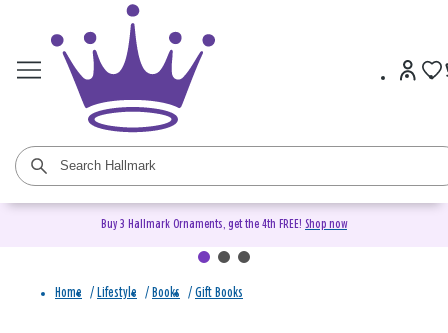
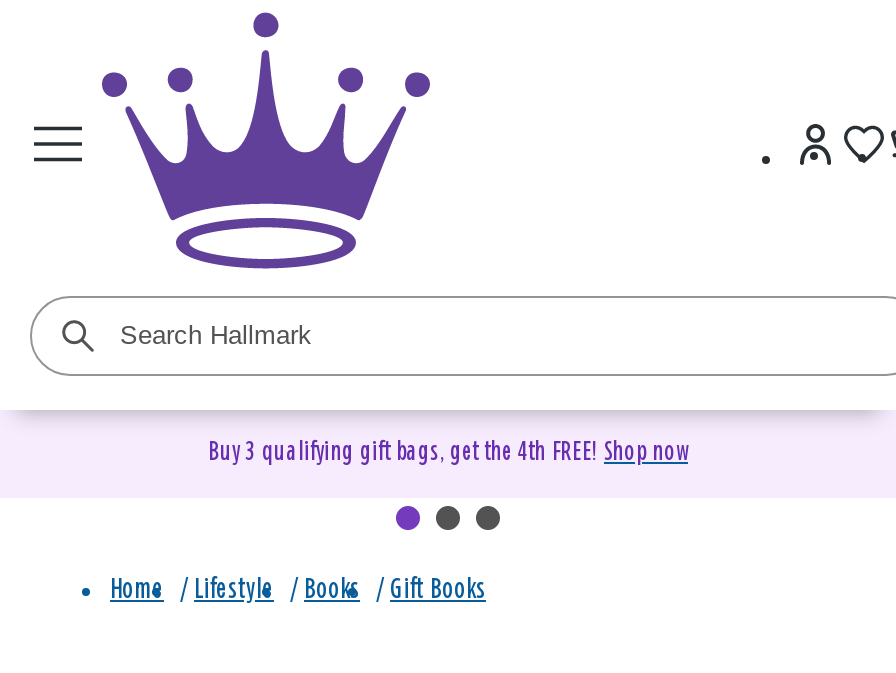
[101,218,347,231] Buy 3 Hallmark Ornaments, get the 4th FREE! Shop now -> [208,440,688,466] Buy 3 qualifying gift bags, get the 4th FREE! Shop now

